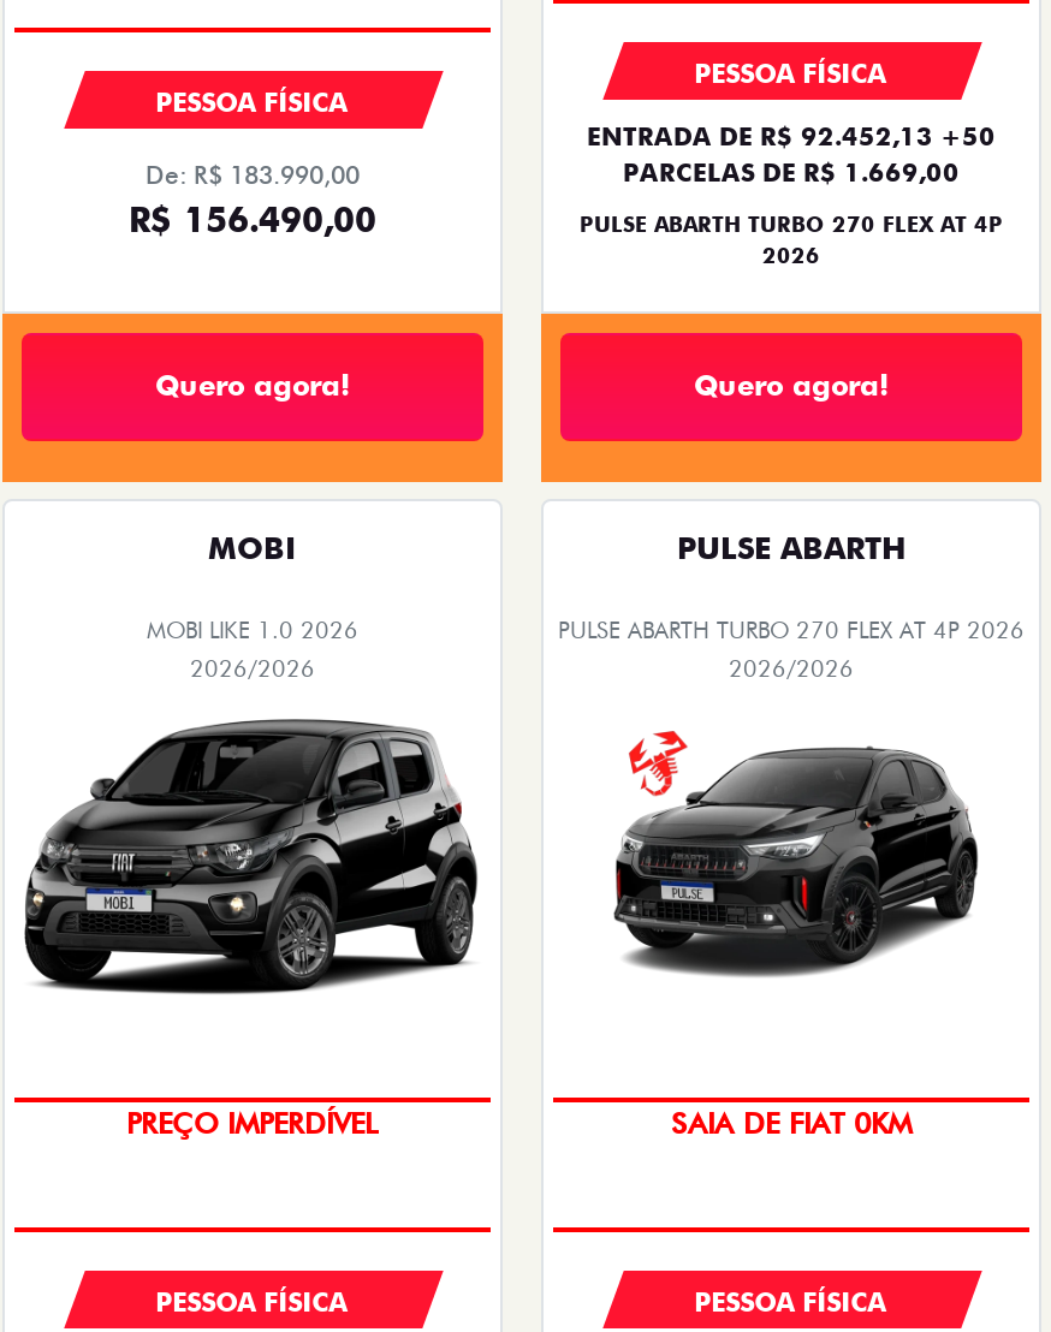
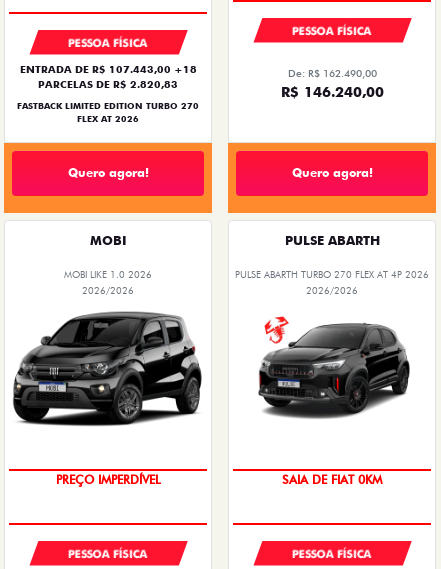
[580,120,1003,267] ENTRADA DE R$ 92.452,13 +50 | PARCELAS DE R$ 1.669,00 | PULSE ABARTH TURBO 270 FLEX AT 4P | 2026 -> [280,67,383,100] De: R$ 162.490,00 | R$ 146.240,00
[129,159,376,238] De: R$ 183.990,00 | R$ 156.490,00 -> [17,63,199,124] ENTRADA DE R$ 107.443,00 +18 | PARCELAS DE R$ 2.820,83 | FASTBACK LIMITED EDITION TURBO 270 | FLEX AT 2026

